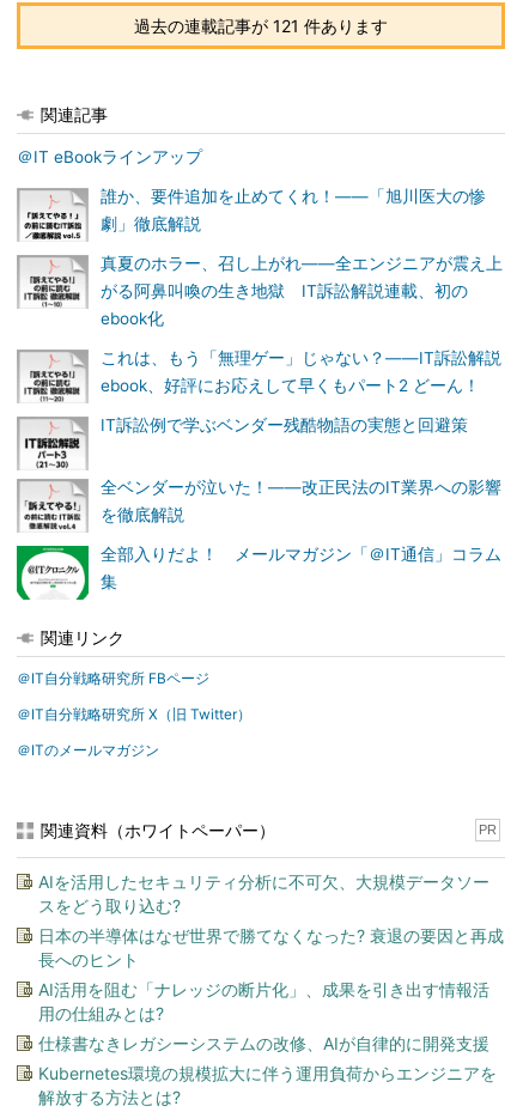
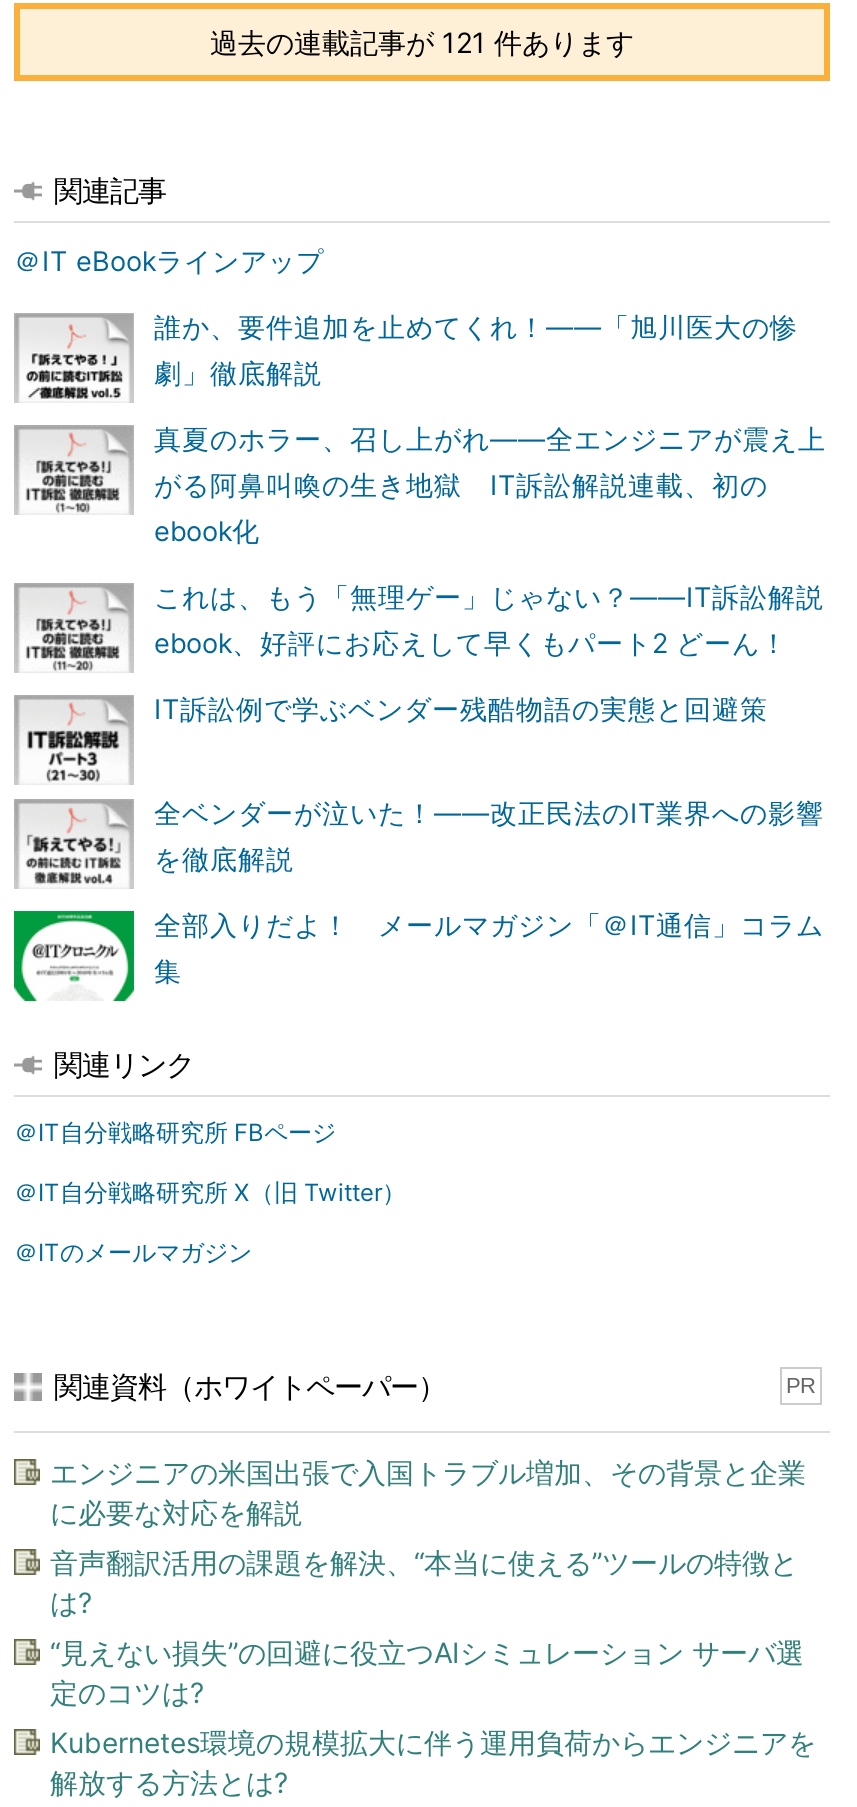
[38,871,504,1053] AIを活用したセキュリティ分析に不可欠、大規模データソー | スをどう取り込む? | 日本の半導体はなぜ世界で勝てなくなった? 衰退の要因と再成 | 長へのヒント | AI活用を阻む「ナレッジの断片化」、成果を引き出す情報活 | 用の仕組みとは? | 仕様書なきレガシーシステムの改修、AIが自律的に開発支援 -> [50,1455,806,1709] エンジニアの米国出張で入国トラブル増加、その背景と企業 | に必要な対応を解説 | 音声翻訳活用の課題を解決、“本当に使える”ツールの特徴と | は? | “見えない損失”の回避に役立つAIシミュレーション サーバ選 | 定のコツは?

